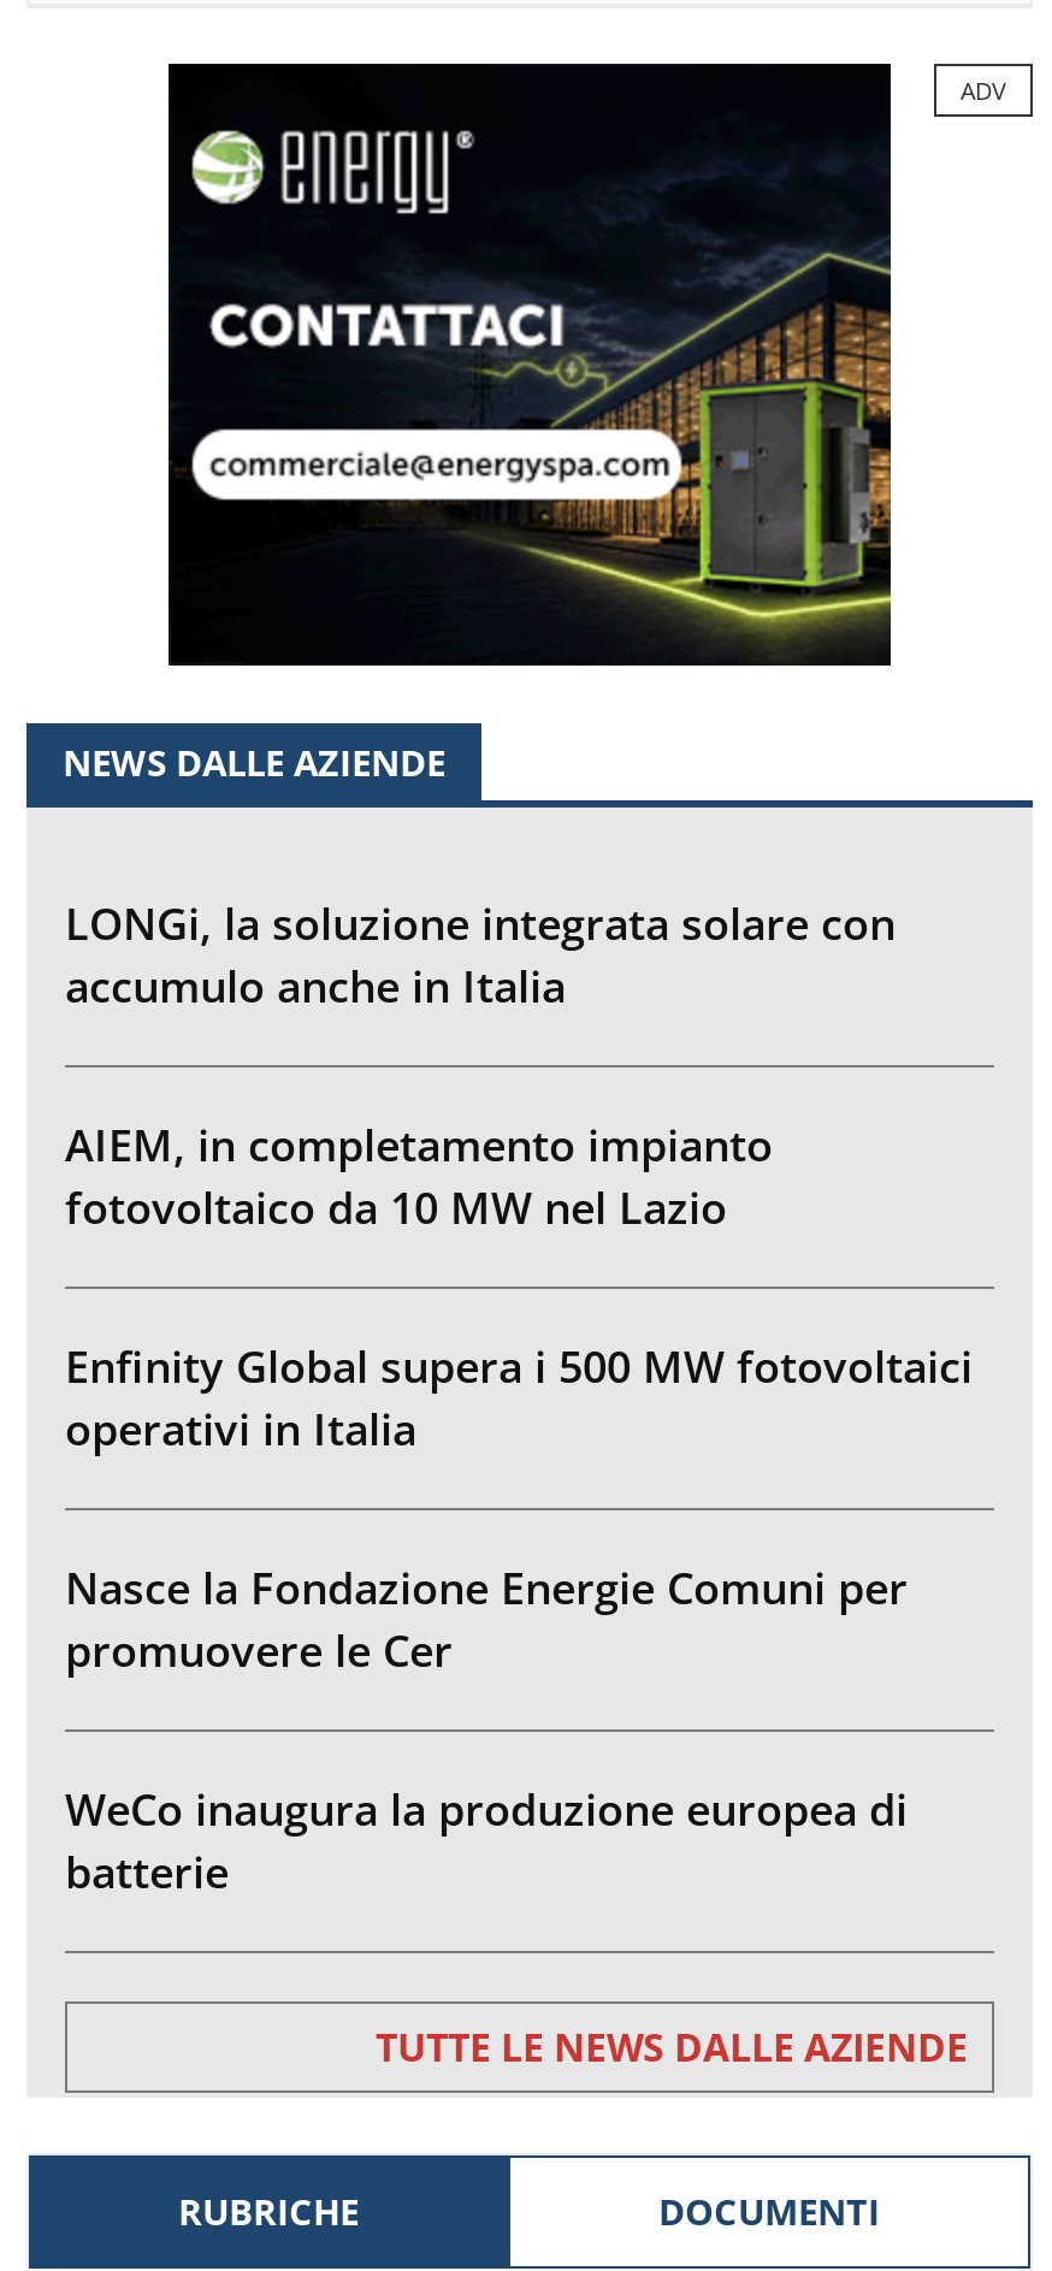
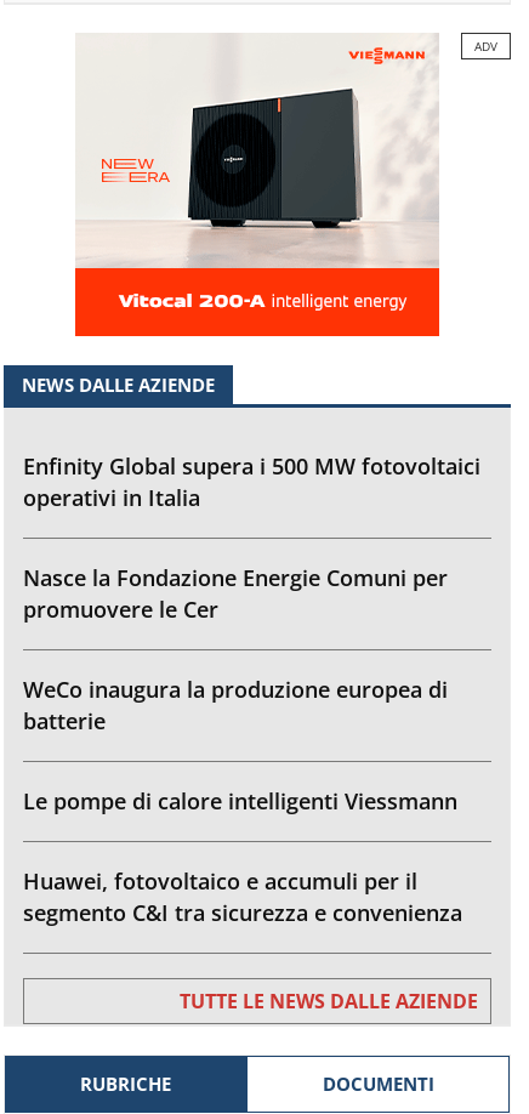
[166,61,893,668] [image] -> [74,33,440,337] [image]
[65,894,896,1236] LONGi, la soluzione integrata solare con | accumulo anche in Italia | AIEM, in completamento impianto | fotovoltaico da 10 MW nel Lazio -> none
moved [65,1337,973,1901] -> [23,452,480,736]: Enfinity Global supera i 500 MW fotovoltaici | operativi in Italia | Nasce la Fondazione Energie Comuni per | promuovere le Cer | WeCo inaugura la produzione europea di | batterie
none -> [23,786,462,927] Le pompe di calore intelligenti Viessmann | Huawei, fotovoltaico e accumuli per il | segmento C&I tra sicurezza e convenienza

